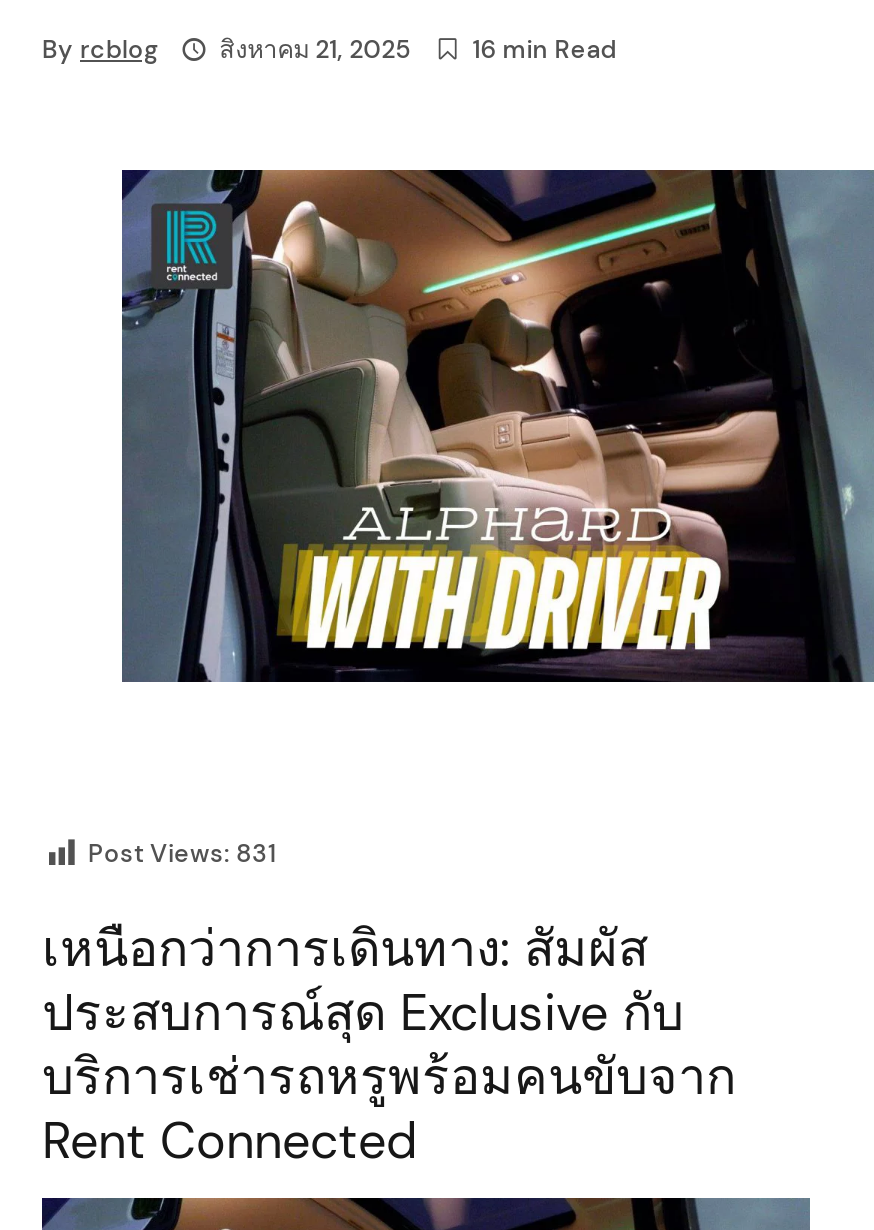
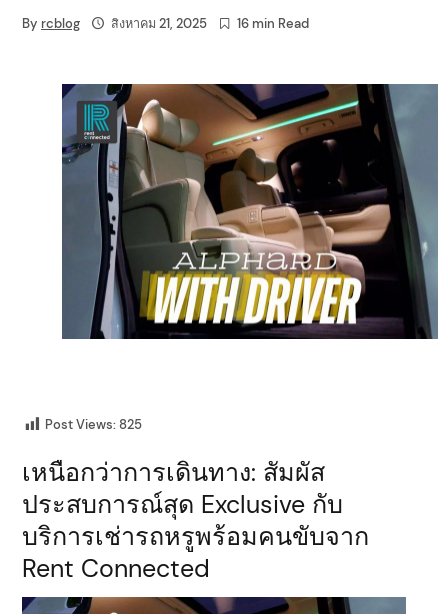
[88,837,276,869] Post Views: 831 -> [45,417,142,433] Post Views: 825

